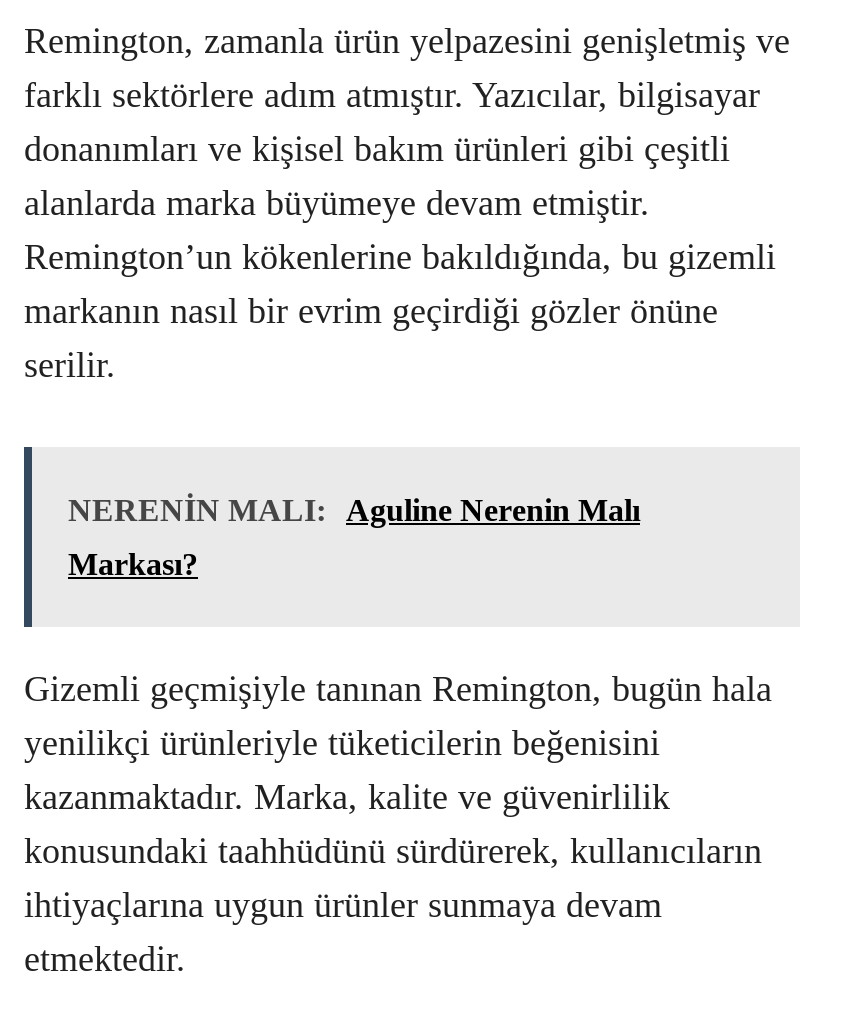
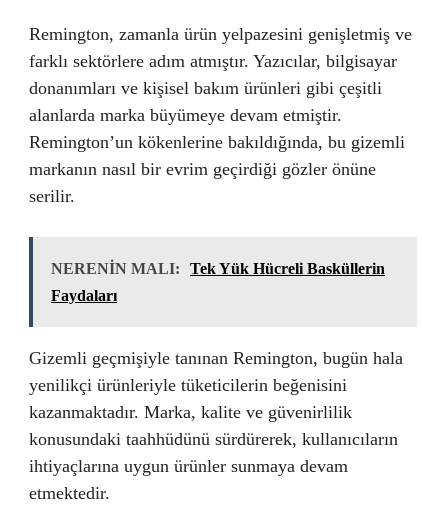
[68,494,640,528] NERENİN MALI: Aguline Nerenin Malı -> [51,260,385,277] NERENİN MALI: Tek Yük Hücreli Basküllerin
[68,548,198,582] Markası? -> [51,287,117,304] Faydaları

